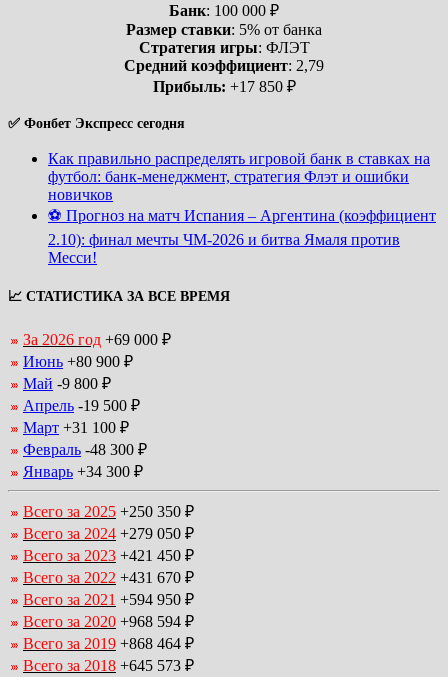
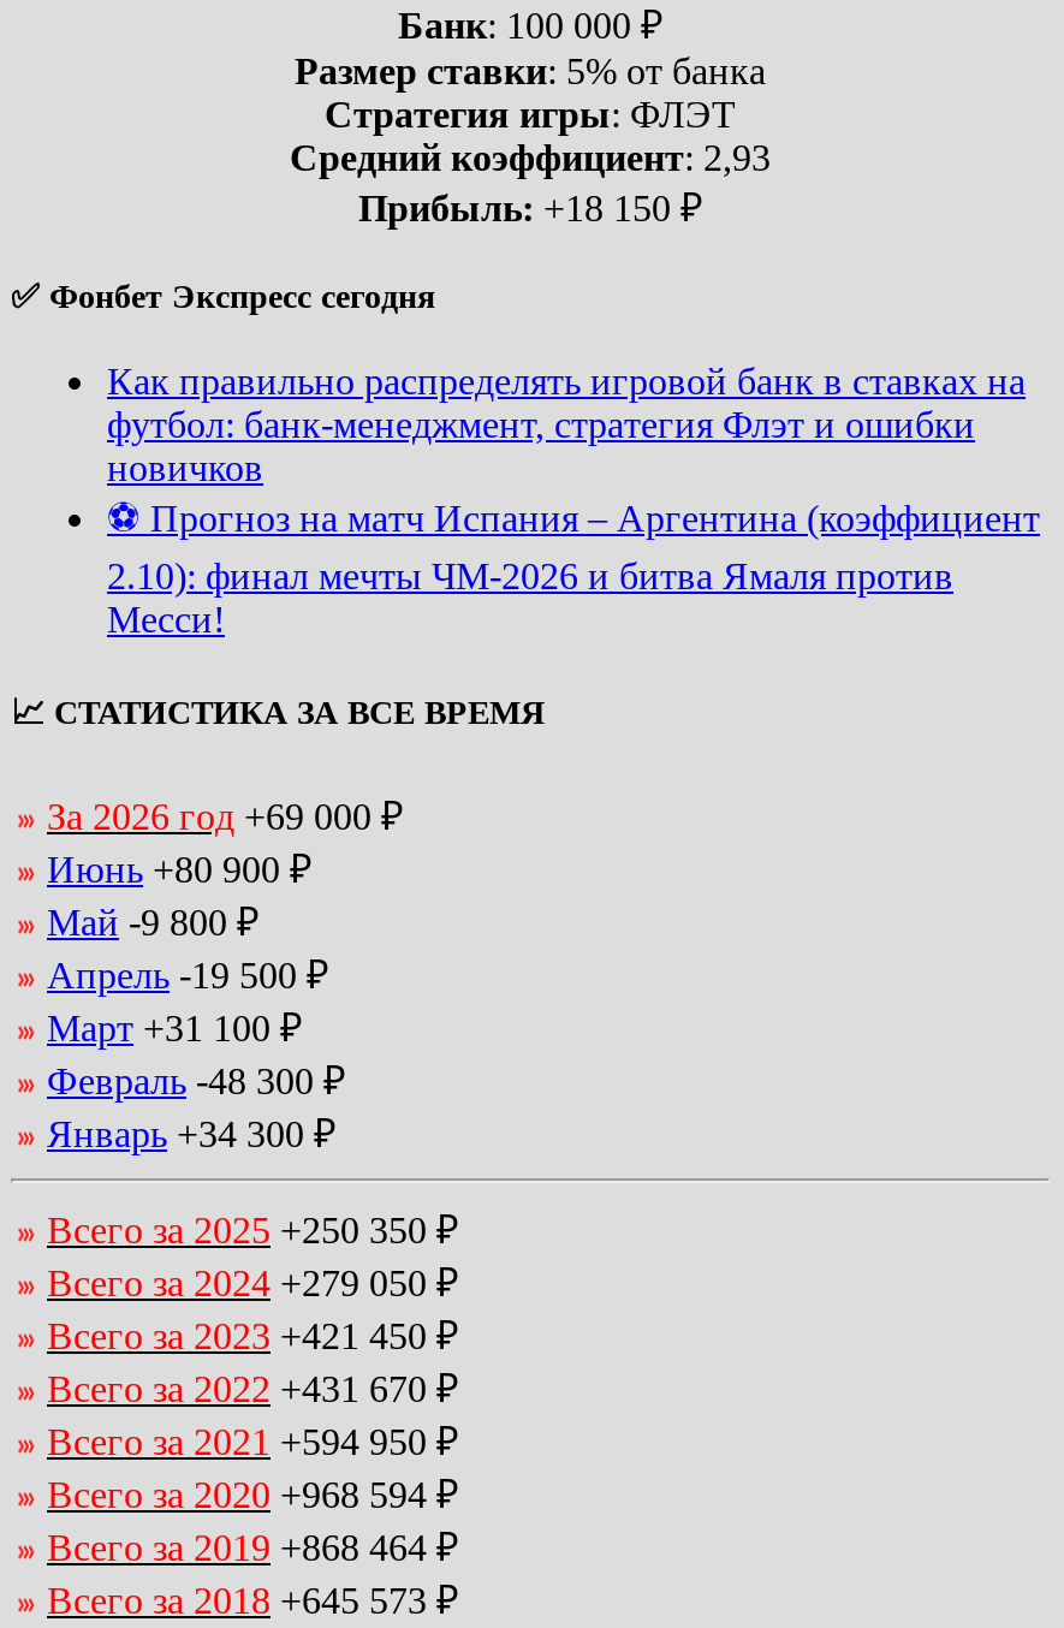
[124,57,324,74] Средний коэффициент: 2,79 -> [290,137,771,178] Средний коэффициент: 2,93
[152,78,295,95] Прибыль: +17 850 ₽ -> [358,187,702,228] Прибыль: +18 150 ₽

